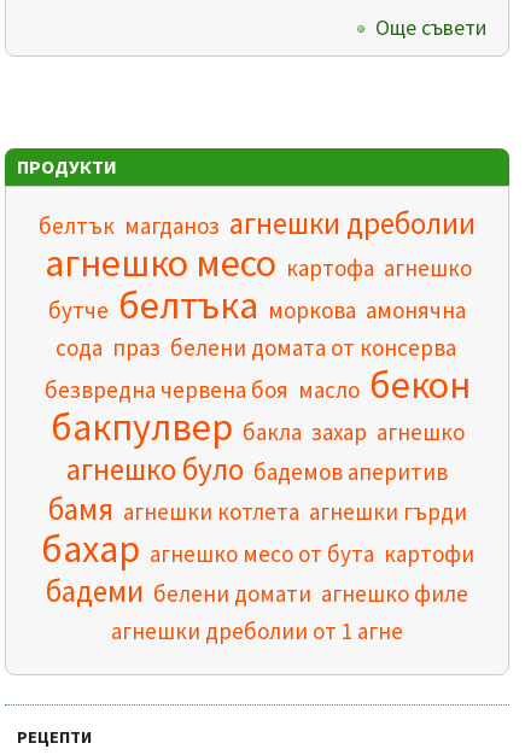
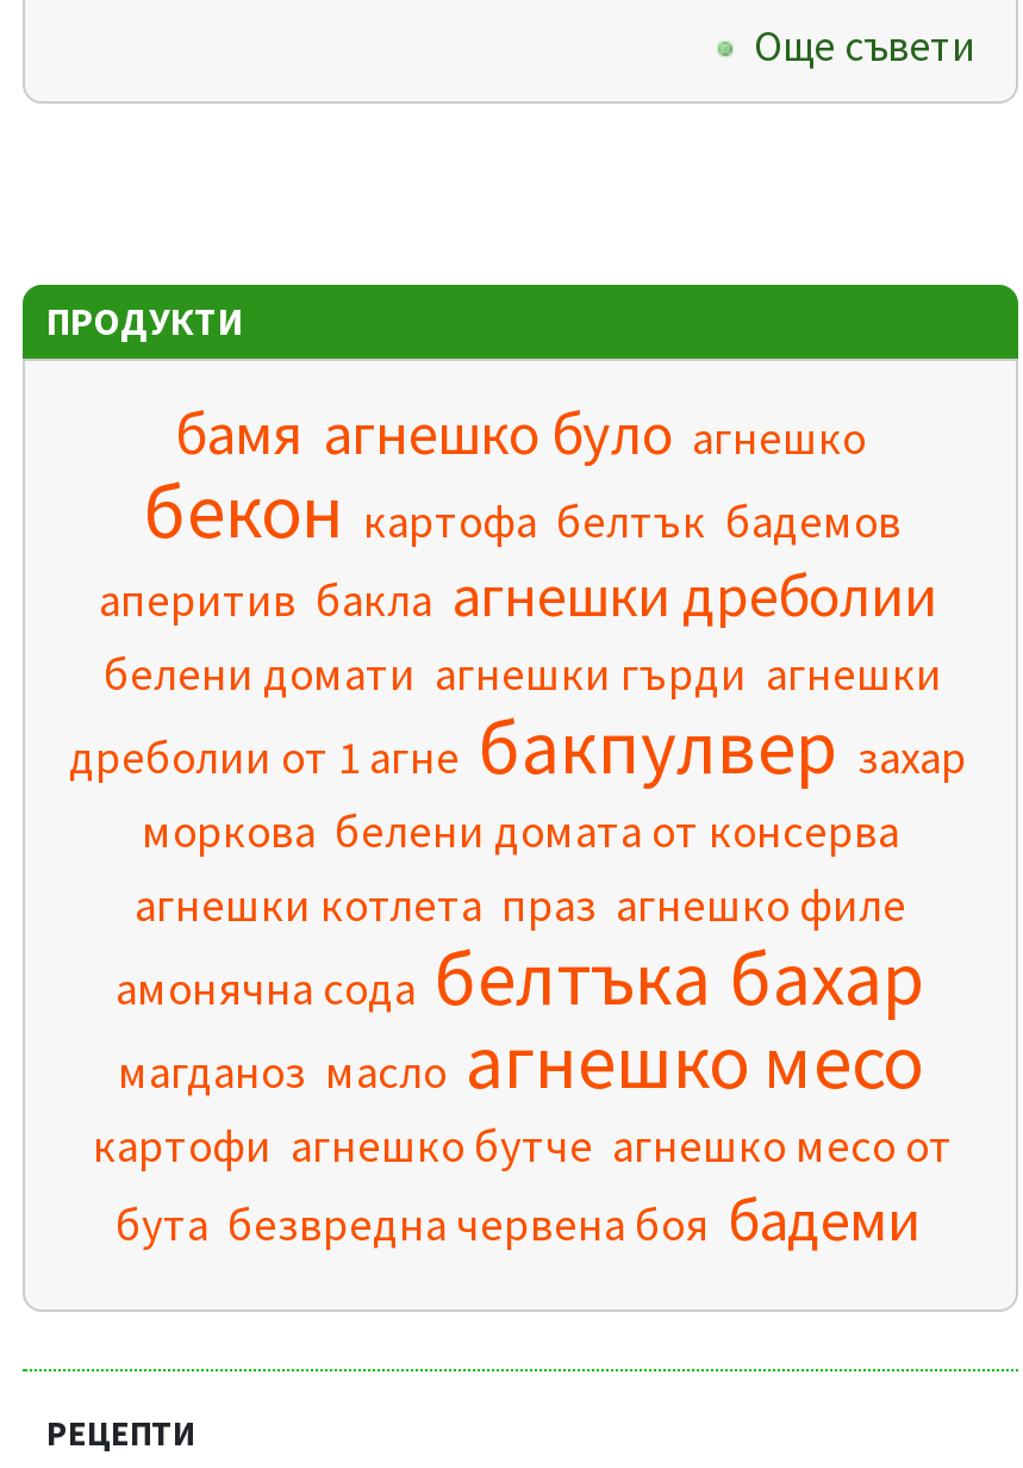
[39,203,476,645] белтък магданоз агнешки дреболии | агнешко месо картофа агнешко | бутче белтъка моркова амонячна | сода праз белени домата от консерва | безвредна червена боя масло бекон | бакпулвер бакла захар агнешко | агнешко було бадемов аперитив | бамя агнешки котлета агнешки гърди | бахар агнешко месо от бута картофи | бадеми белени домати агнешко филе | агнешки дреболии от 1 агне -> [69,394,967,1256] бамя агнешко було агнешко | бекон картофа белтък бадемов | аперитив бакла агнешки дреболии | белени домати агнешки гърди агнешки | дреболии от 1 агне бакпулвер захар | моркова белени домата от консерва | агнешки котлета праз агнешко филе | амонячна сода белтъка бахар | магданоз масло агнешко месо | картофи агнешко бутче агнешко месо от | бута безвредна червена боя бадеми

